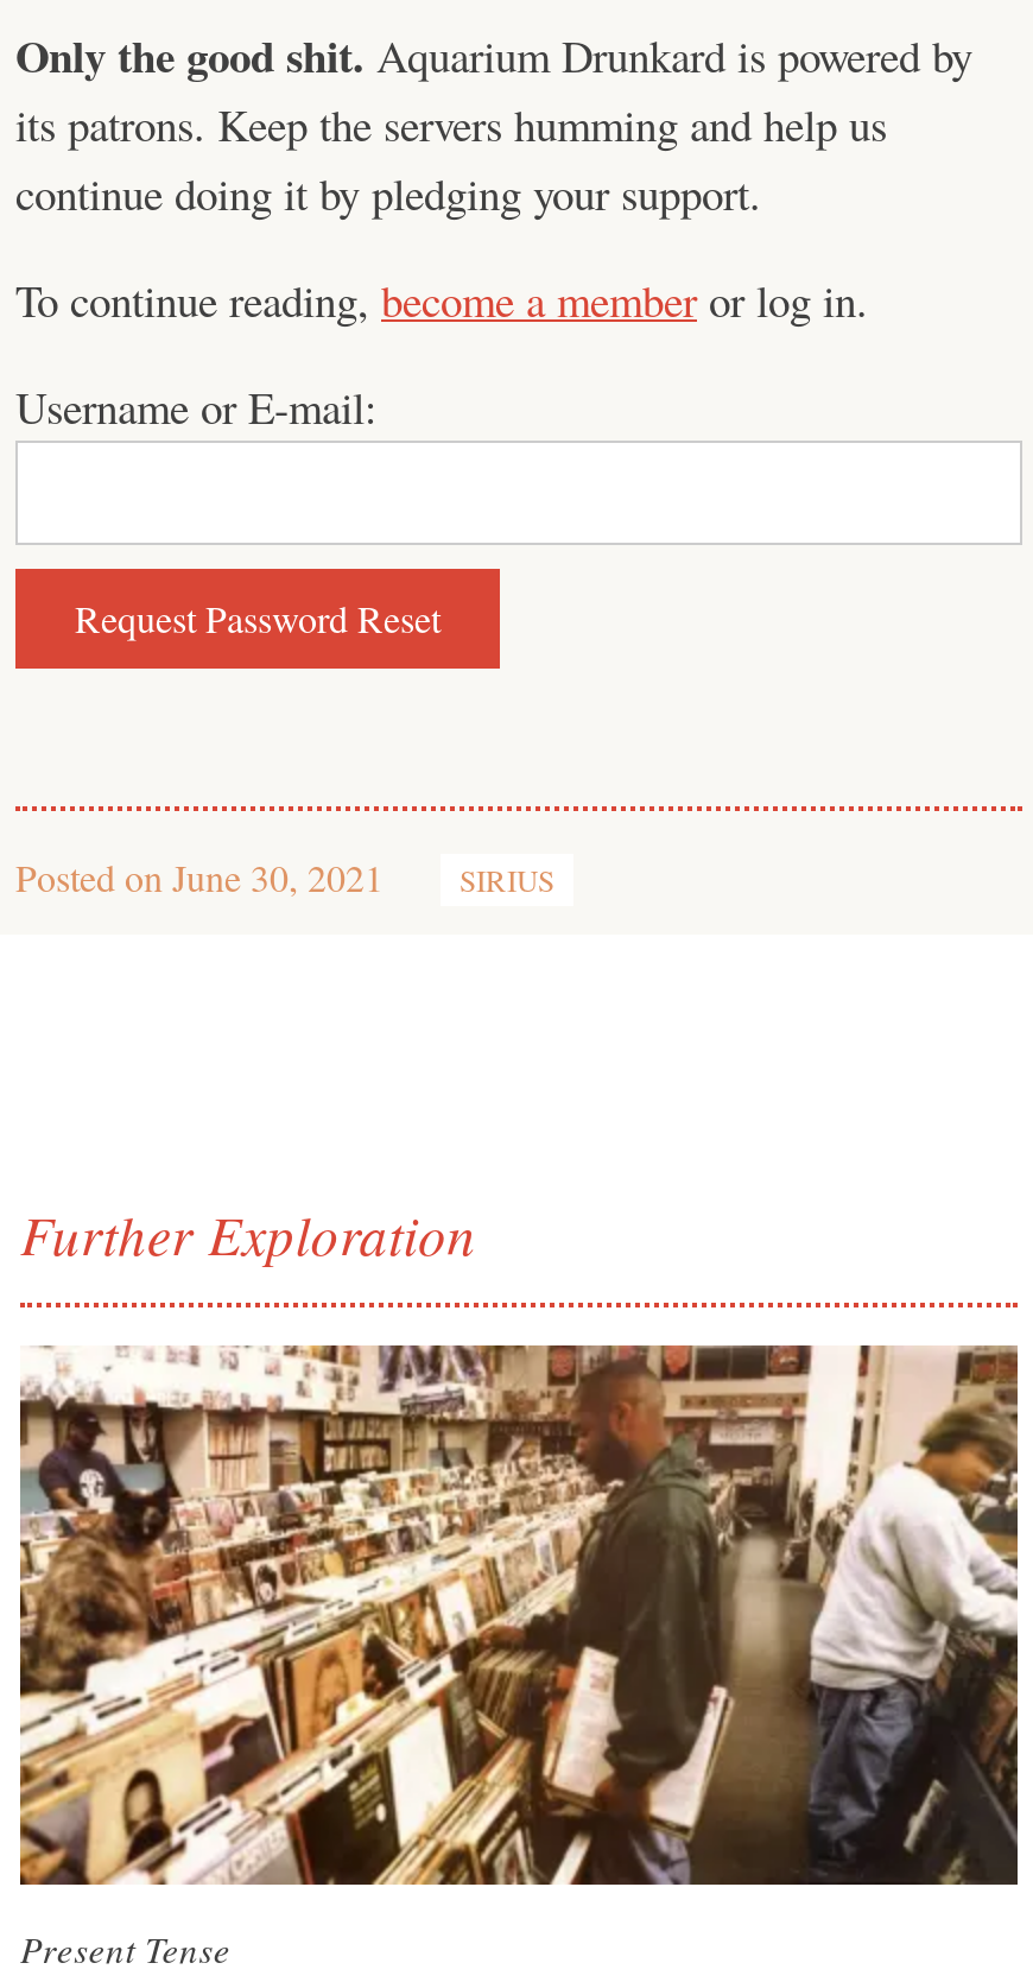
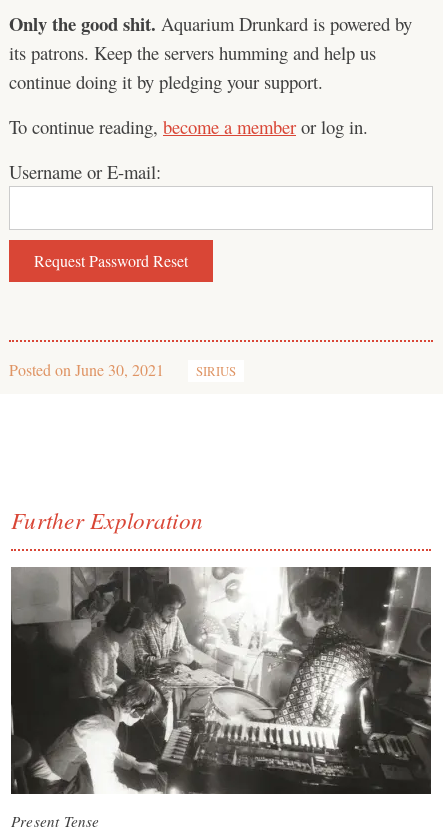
[18,1343,1020,1887] [image] -> [10,566,432,795] [image]

